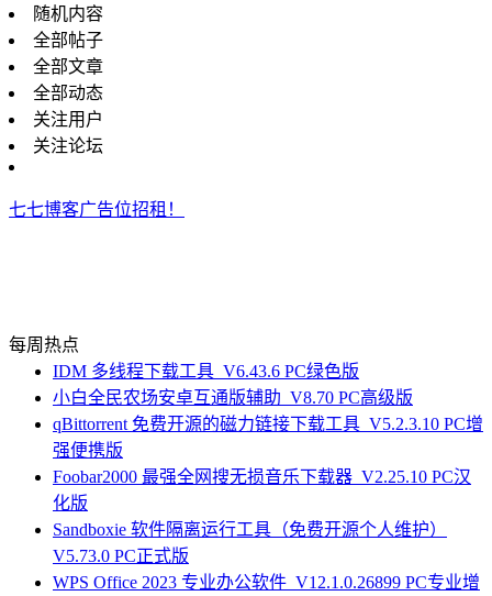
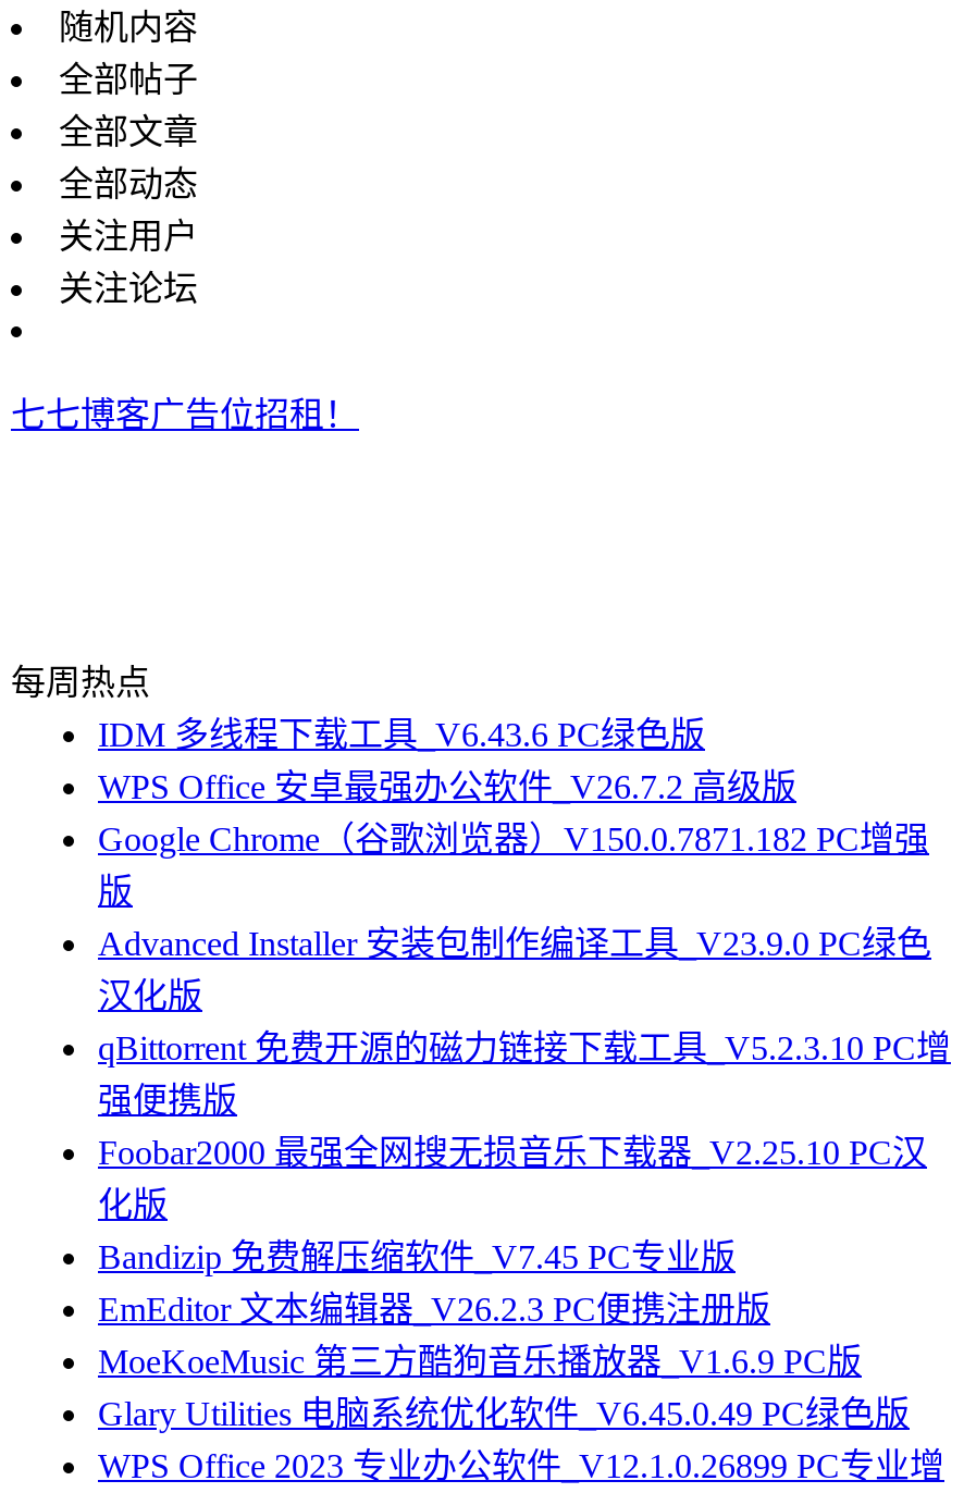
[53,388,413,406] 小白全民农场安卓互通版辅助_V8.70 PC高级版 -> [98,767,931,1013] WPS Office 安卓最强办公软件_V26.7.2 高级版 | Google Chrome（谷歌浏览器）V150.0.7871.182 PC增强 | 版 | Advanced Installer 安装包制作编译工具_V23.9.0 PC绿色 | 汉化版
[53,520,447,565] Sandboxie 软件隔离运行工具（免费开源个人维护） | V5.73.0 PC正式版 -> [98,1237,910,1431] Bandizip 免费解压缩软件_V7.45 PC专业版 | EmEditor 文本编辑器_V26.2.3 PC便携注册版 | MoeKoeMusic 第三方酷狗音乐播放器_V1.6.9 PC版 | Glary Utilities 电脑系统优化软件_V6.45.0.49 PC绿色版

